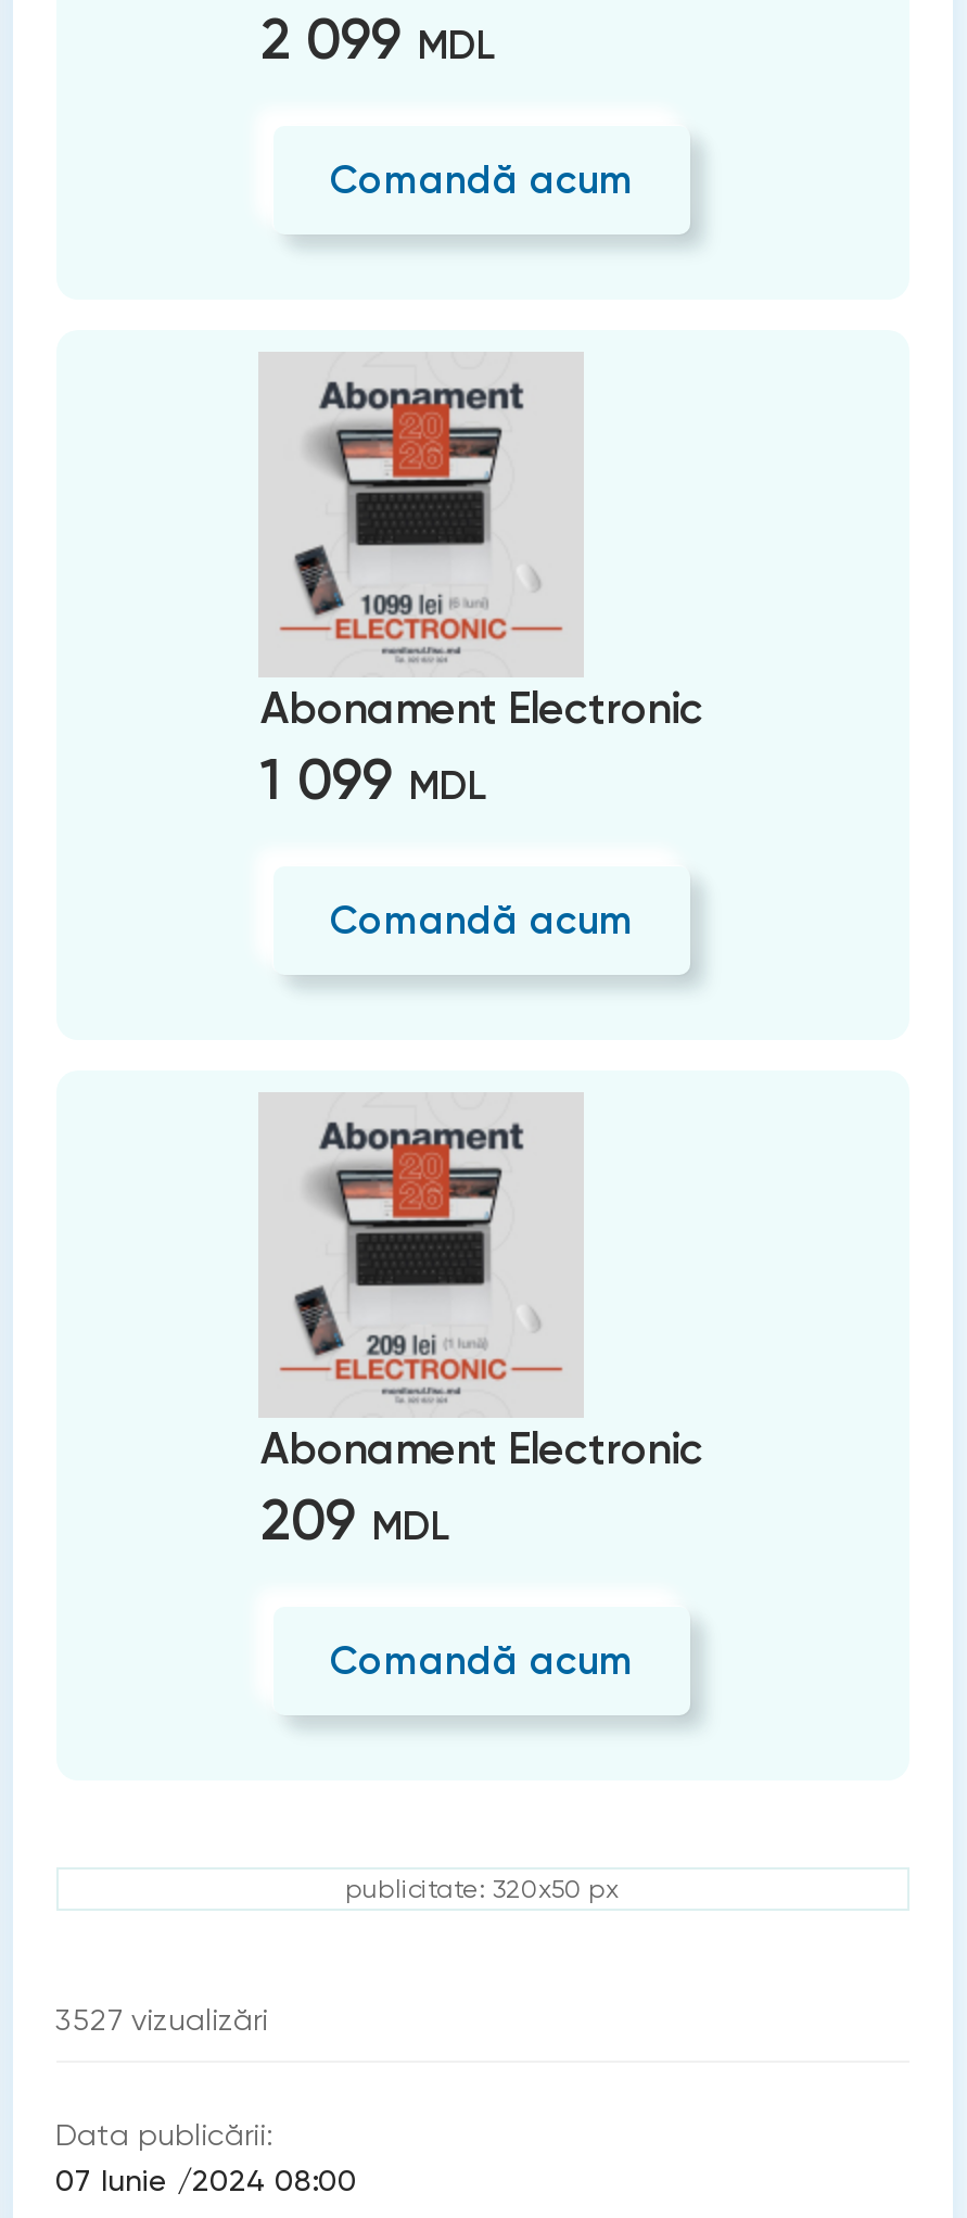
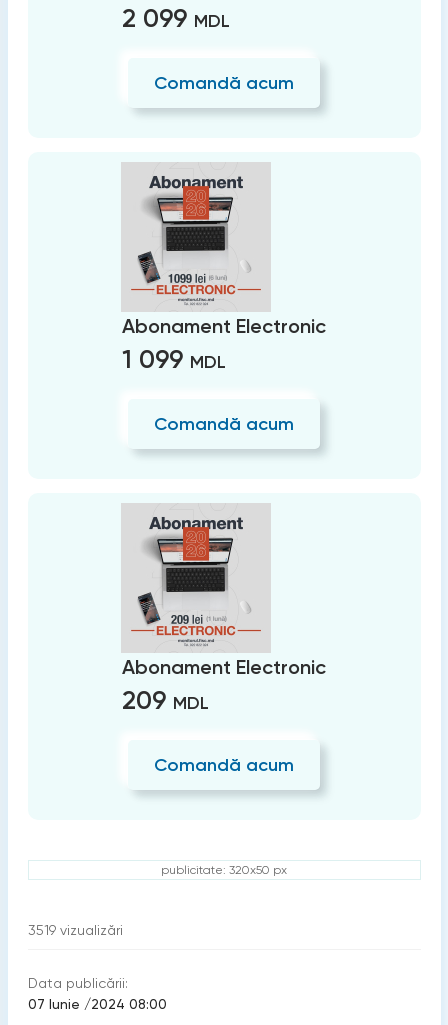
[55,2002,268,2037] 3527 vizualizări -> [27,922,122,938] 3519 vizualizări

